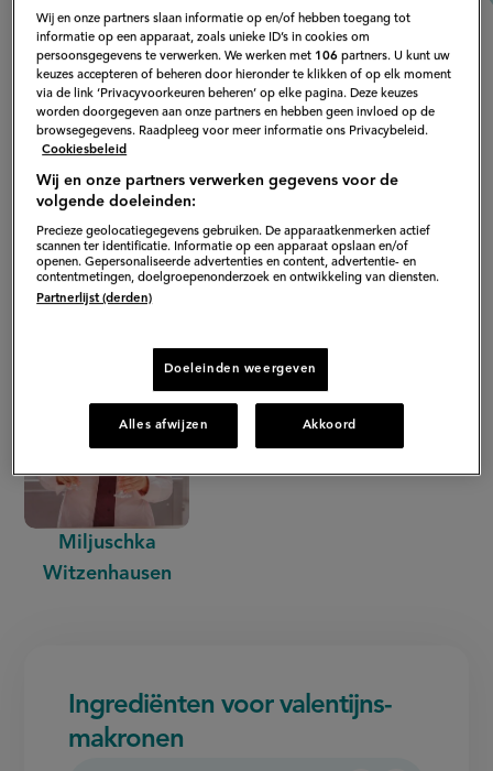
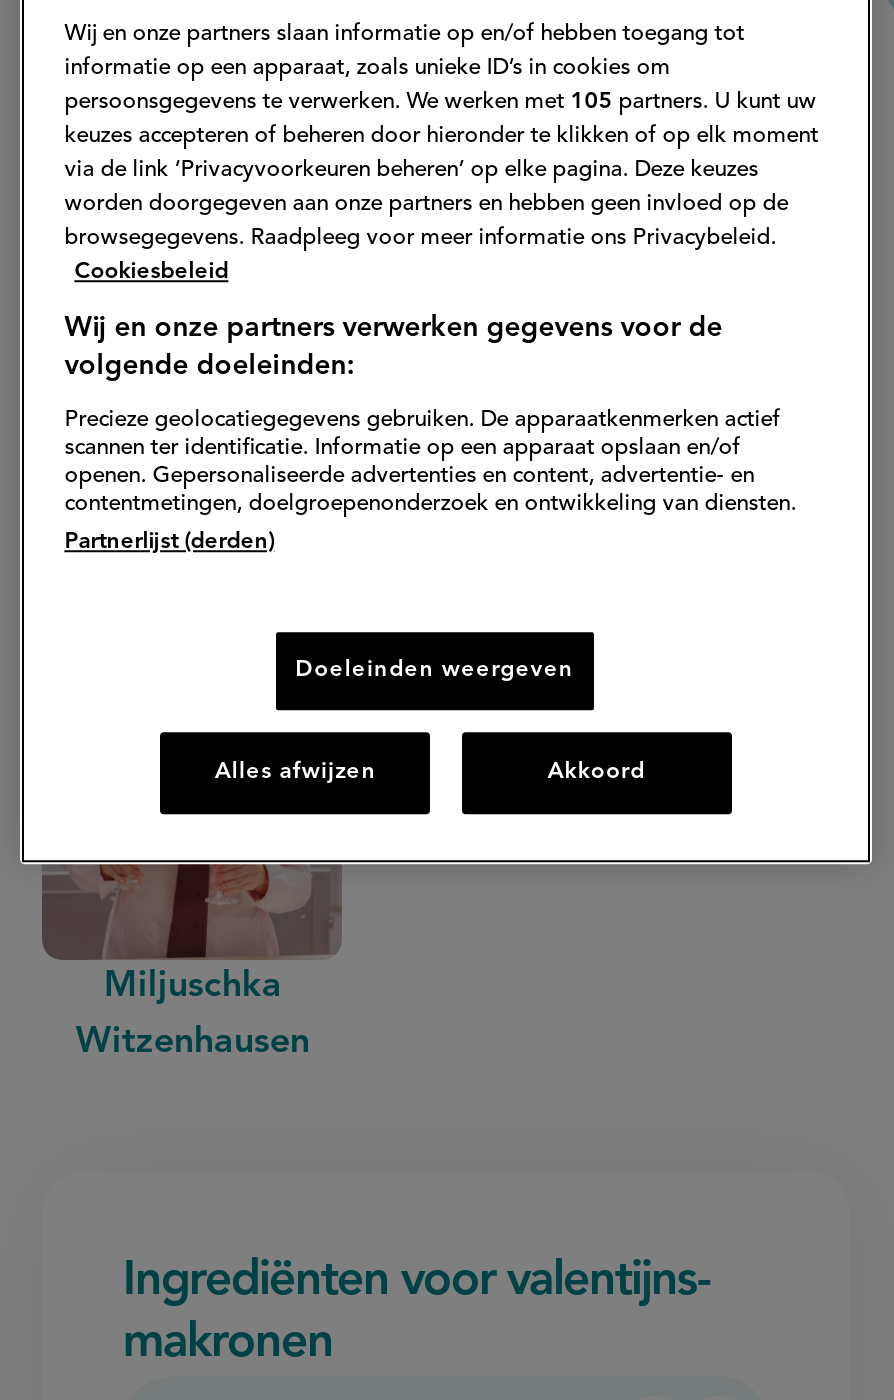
[37,50,450,63] persoonsgegevens te verwerken. We werken met 106 partners. U kunt uw -> [64,91,816,115] persoonsgegevens te verwerken. We werken met 105 partners. U kunt uw

